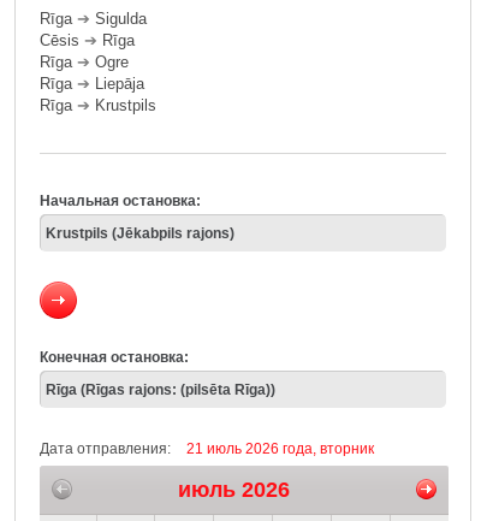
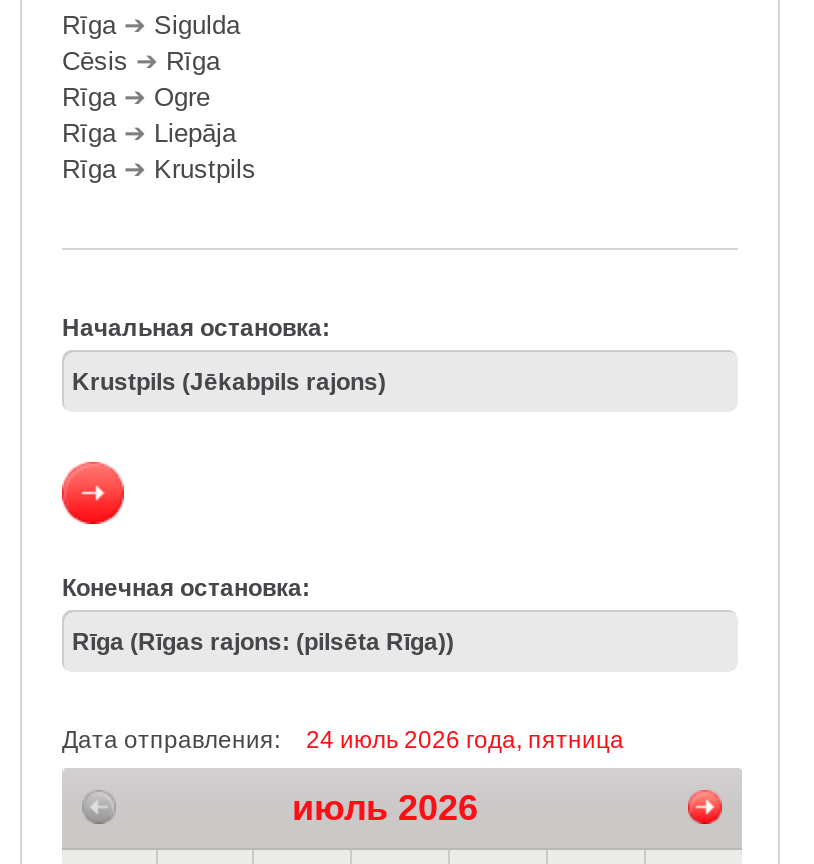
[186,440,374,457] 21 июль 2026 года, вторник -> [306,726,624,754] 24 июль 2026 года, пятница

